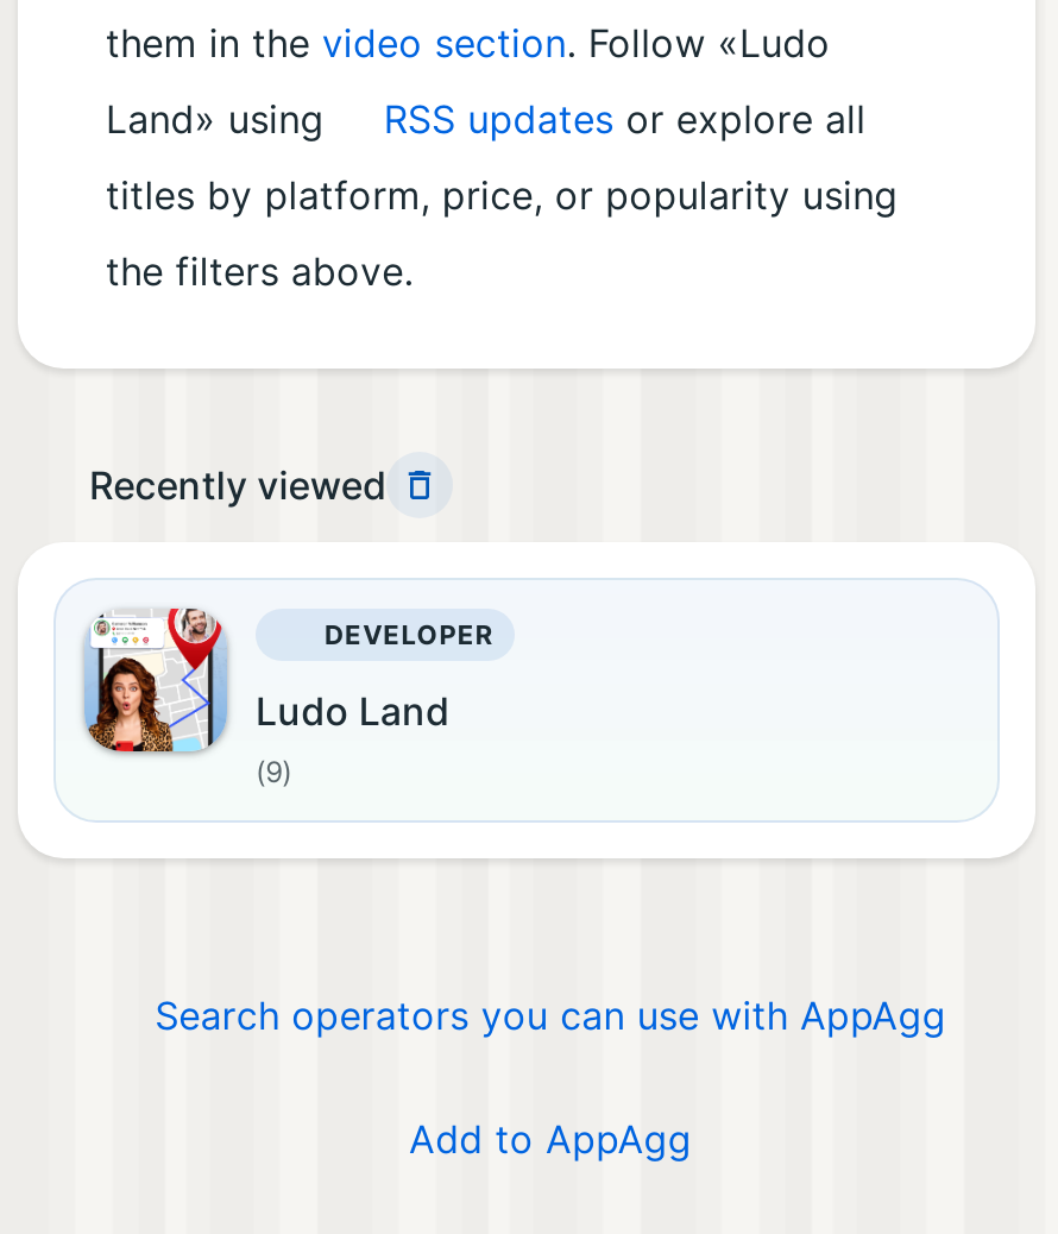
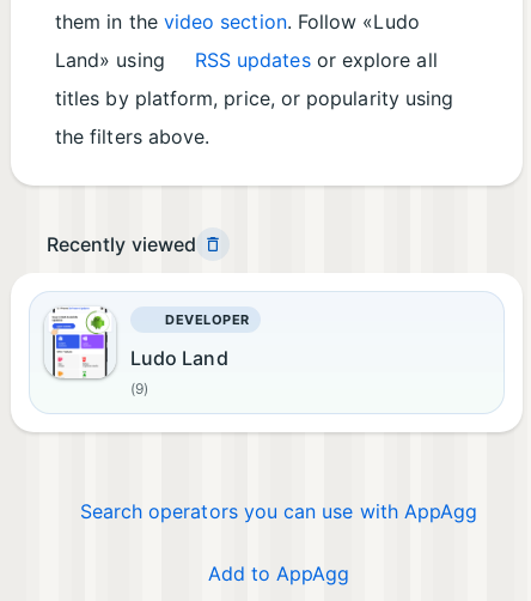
[82,605,229,755] [image] -> [44,306,116,380] [image]

